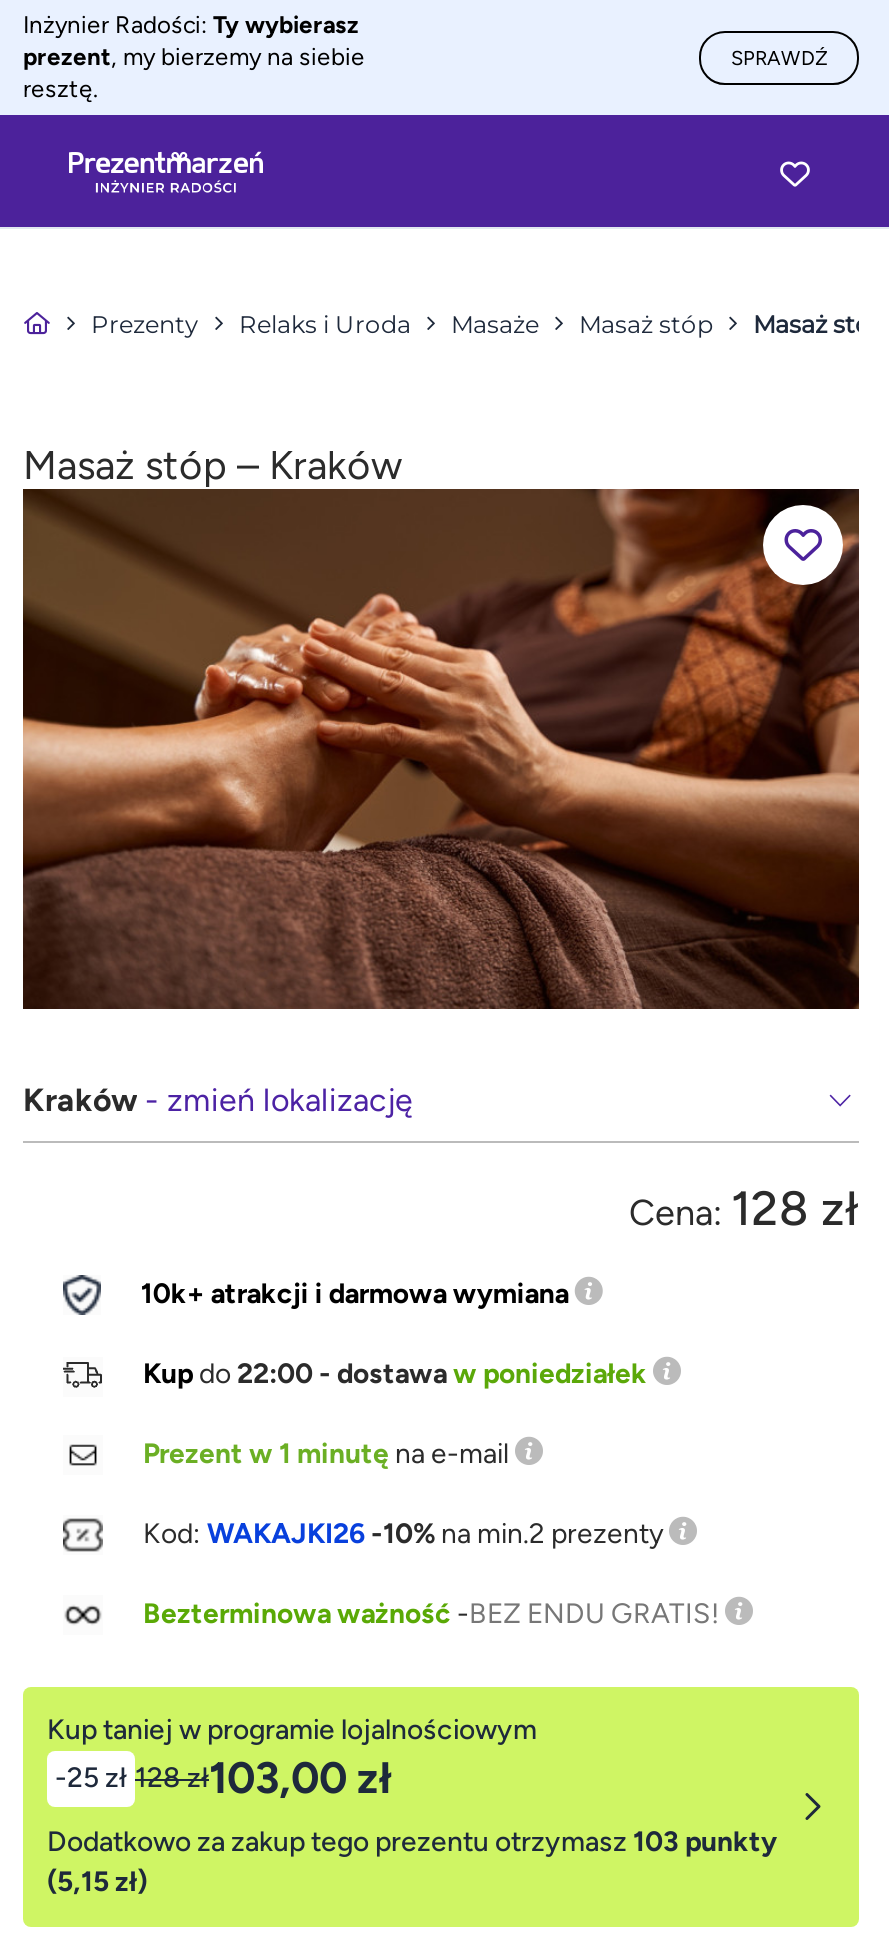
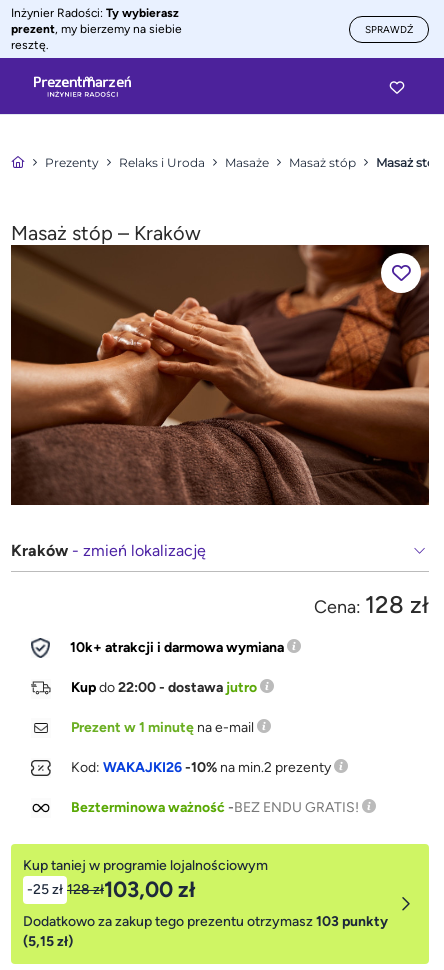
[143,1358,647,1392] Kup do 22:00 - dostawa w poniedziałek -> [71,679,257,696] Kup do 22:00 - dostawa jutro

